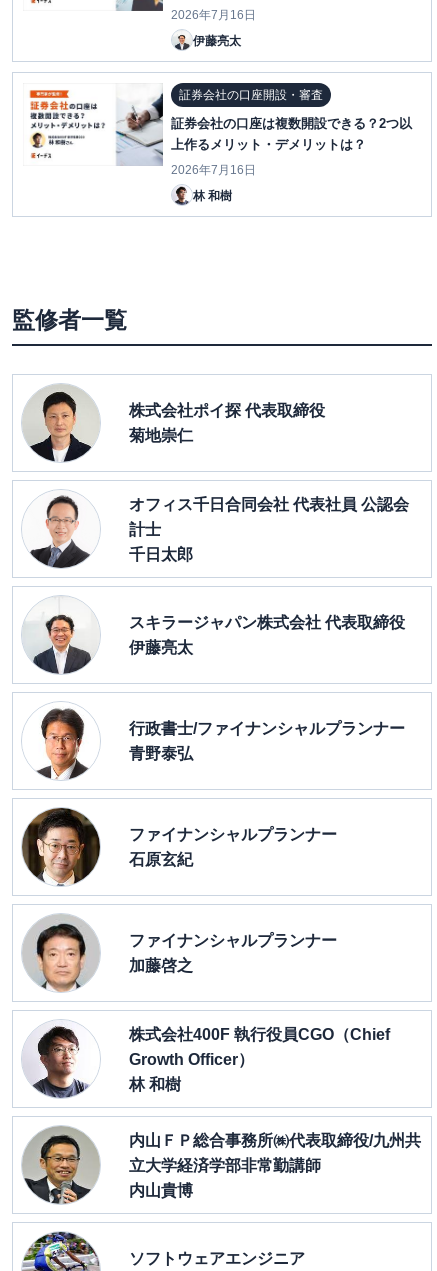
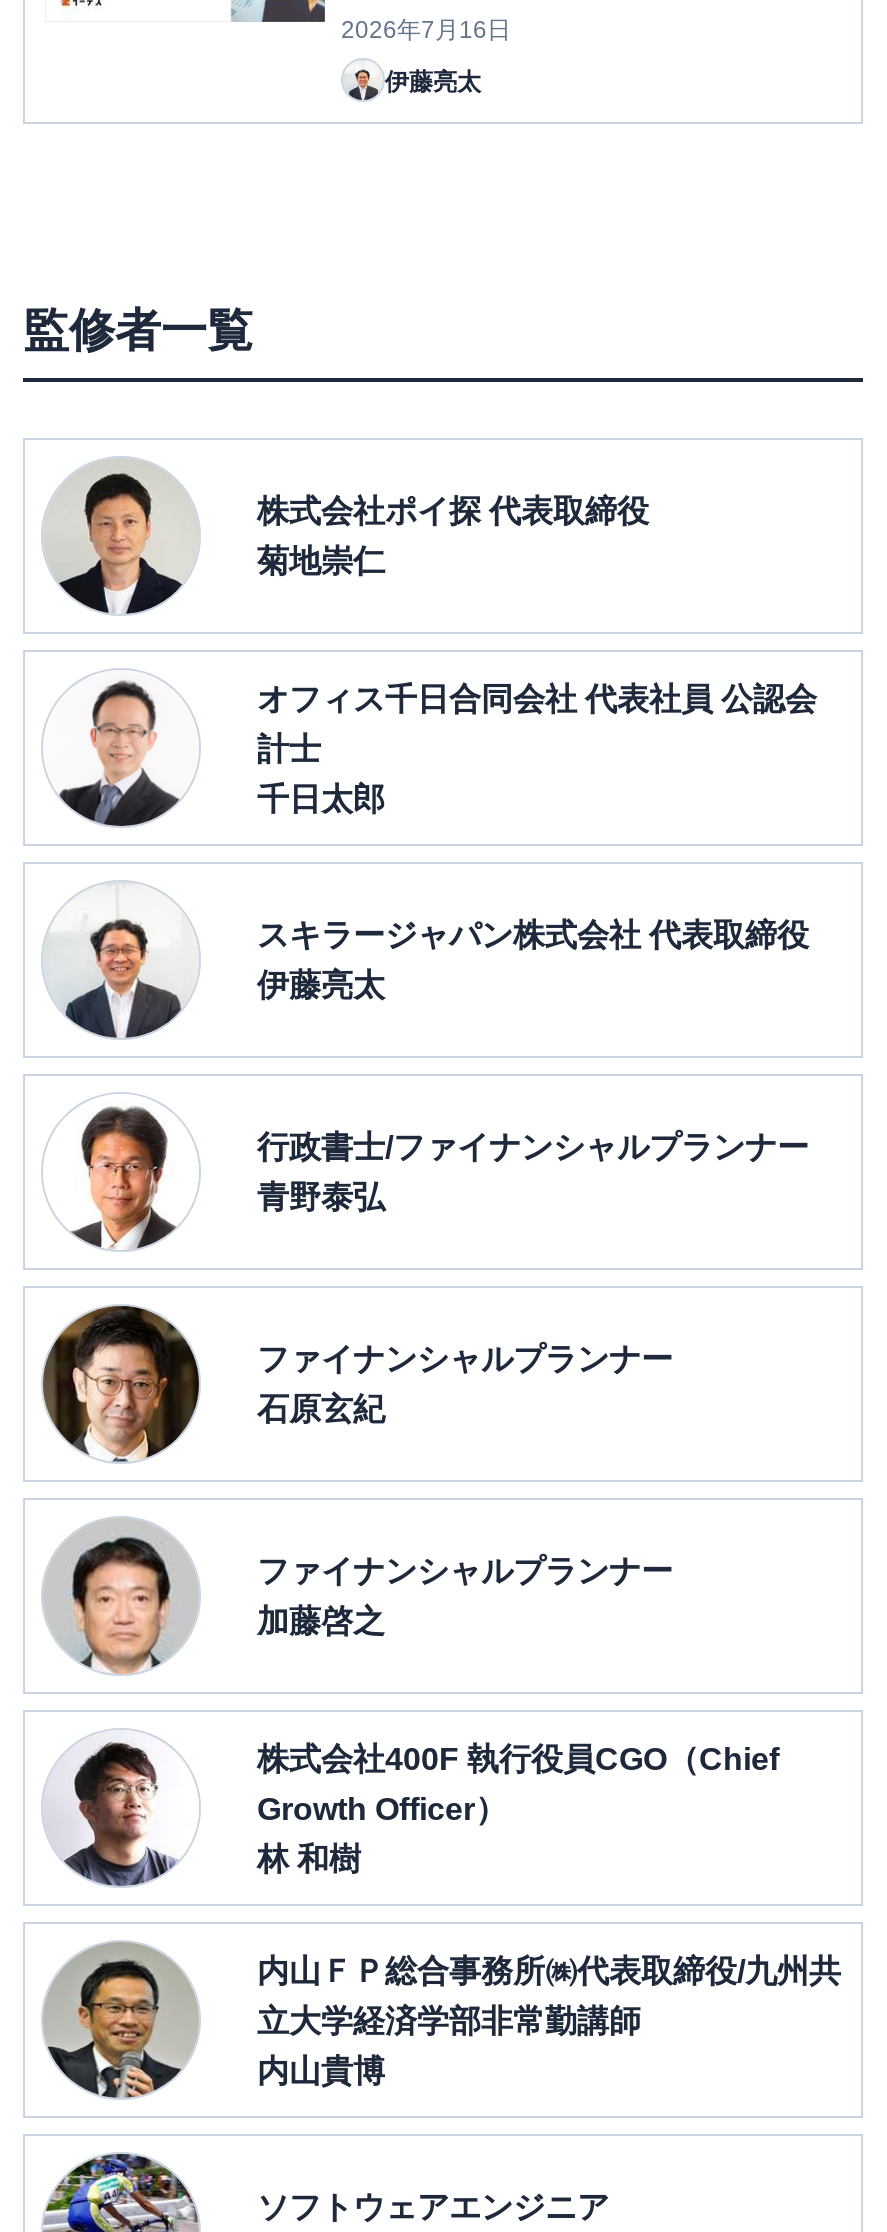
[29,89,106,155] [image] -> none
[116,88,412,202] [image] | 証券会社の口座開設・審査 | 証券会社の口座は複数開設できる？2つ以 | 上作るメリット・デメリットは？ | 2026年7月16日 | 林 和樹 -> none

